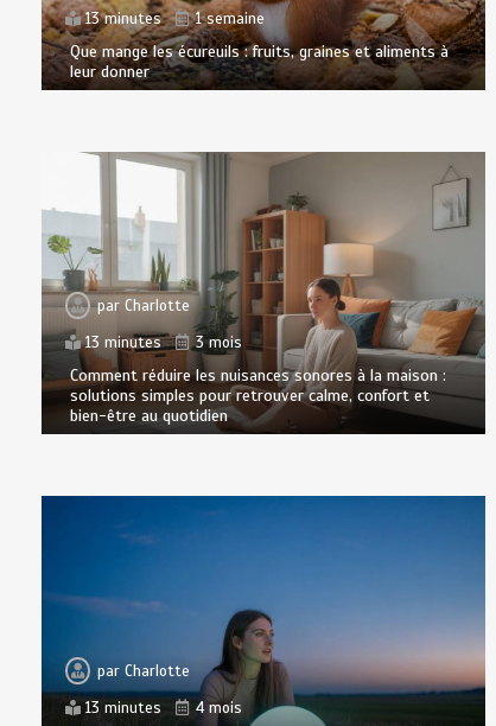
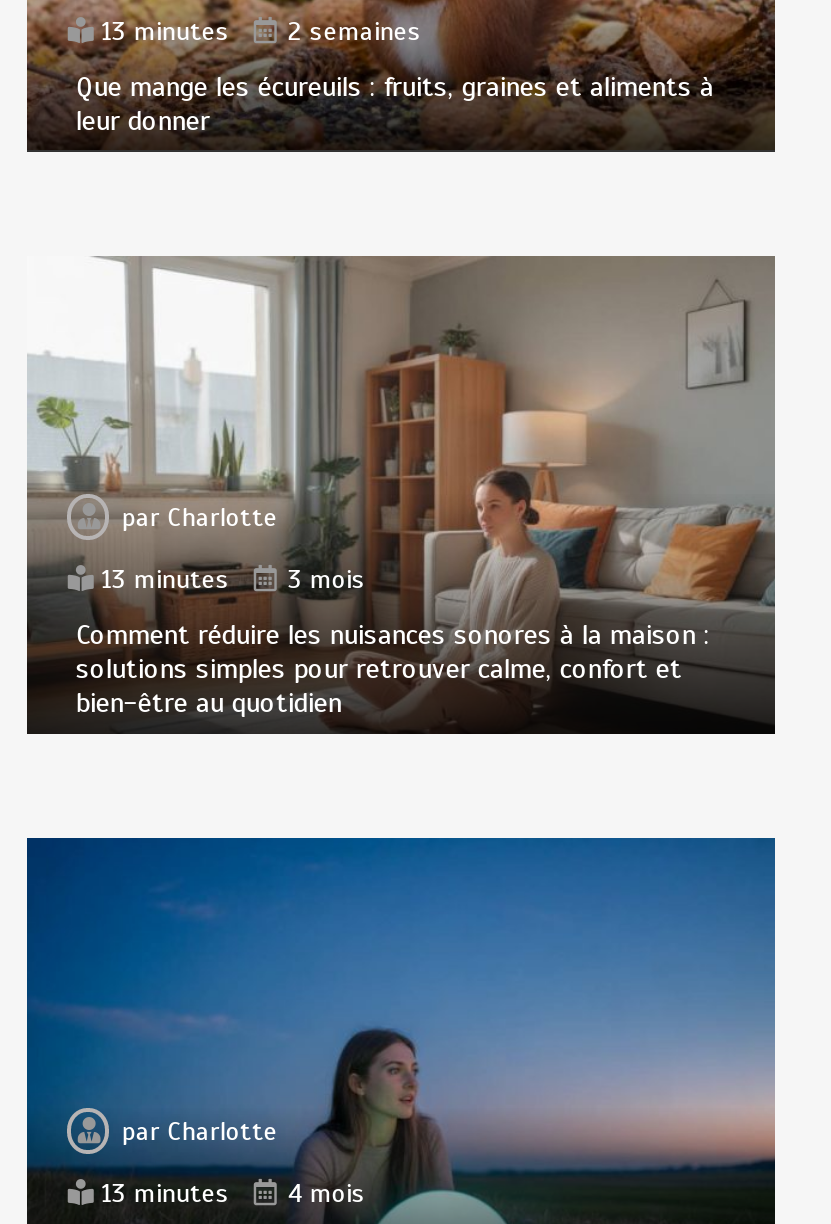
[86,9,265,28] 13 minutes 1 semaine -> [102,15,422,47] 13 minutes 2 semaines

